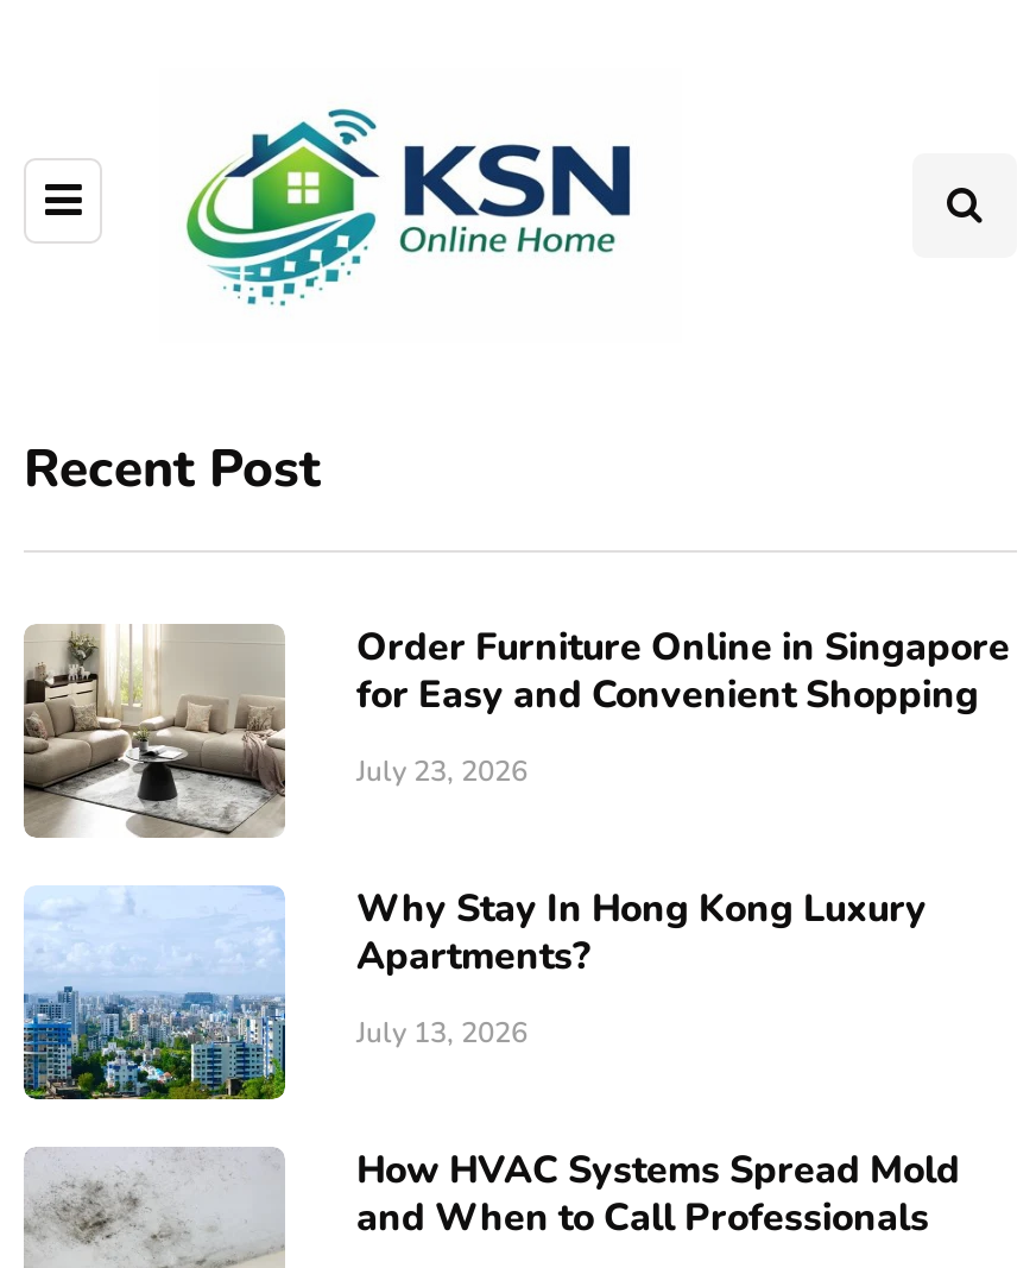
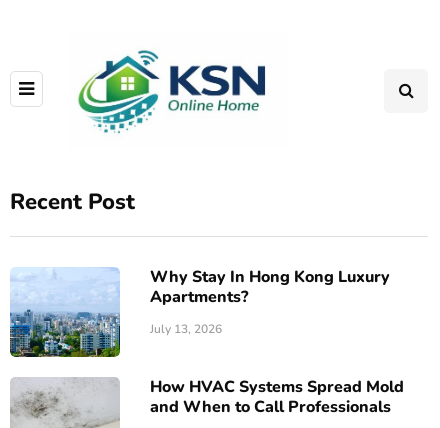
[21,622,1010,838] [image] | Order Furniture Online in Singapore | for Easy and Convenient Shopping | July 23, 2026 -> none

